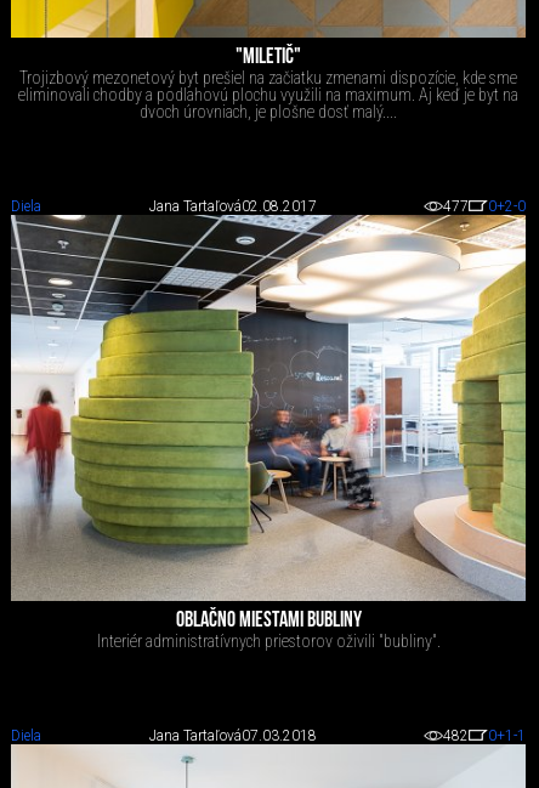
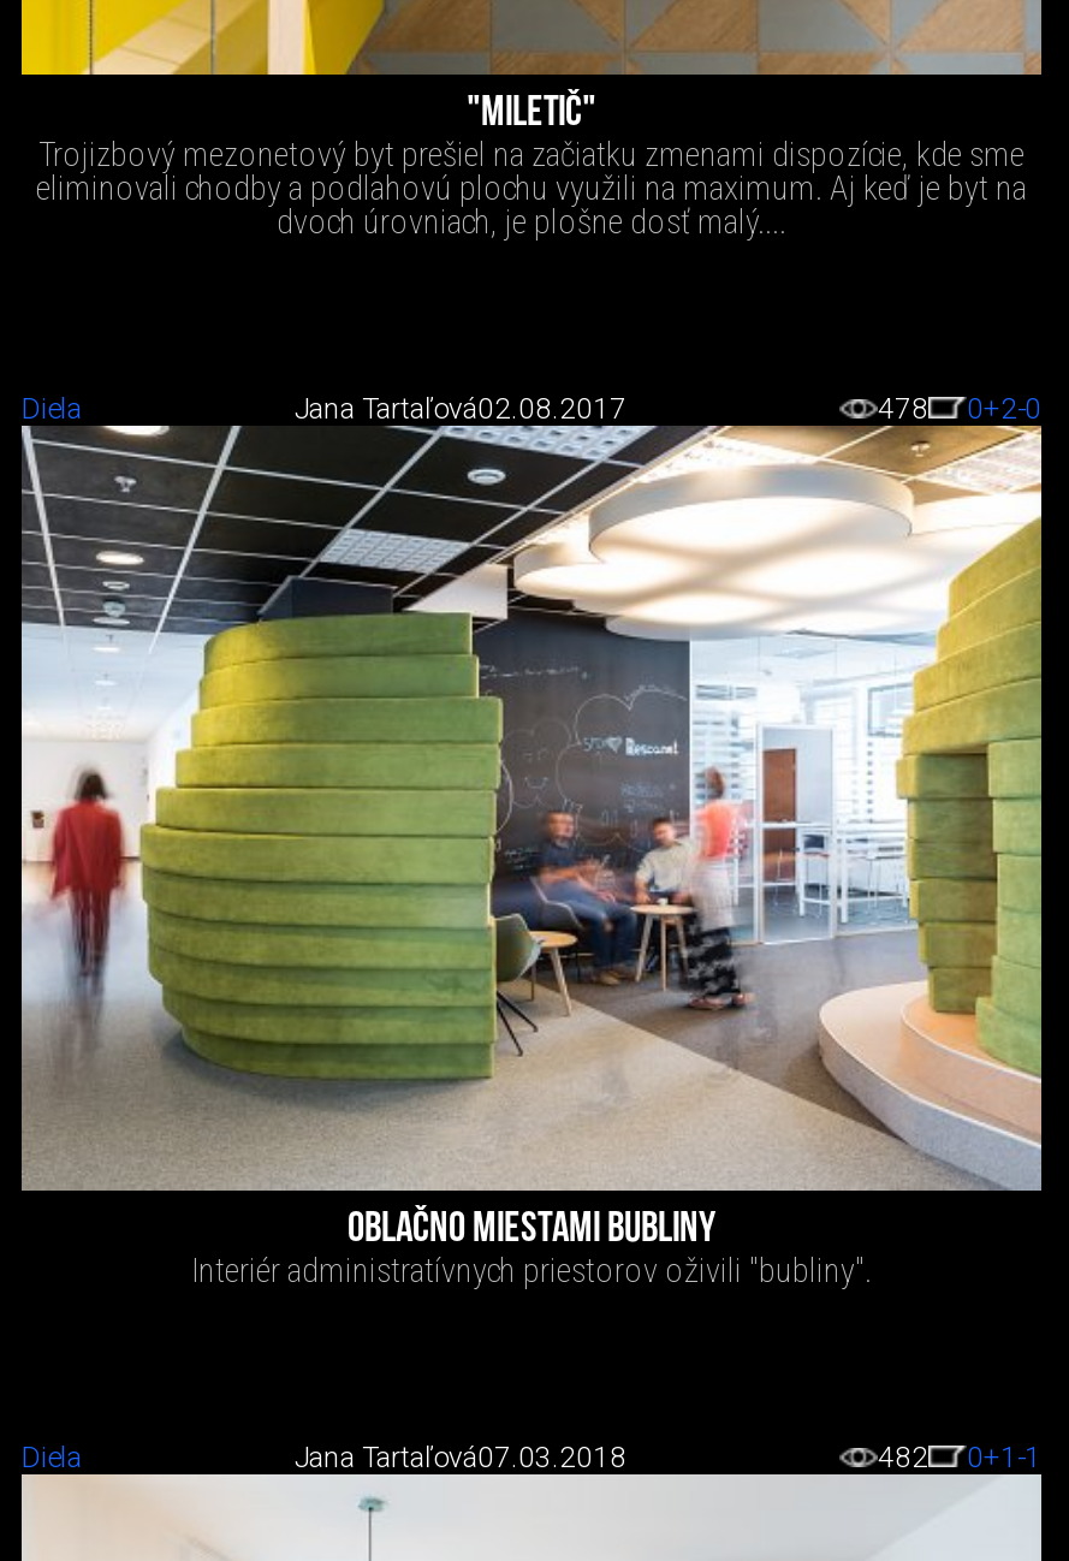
[443,198,526,215] 477 0+2-0 -> [878,392,1041,425] 478 0+2-0

